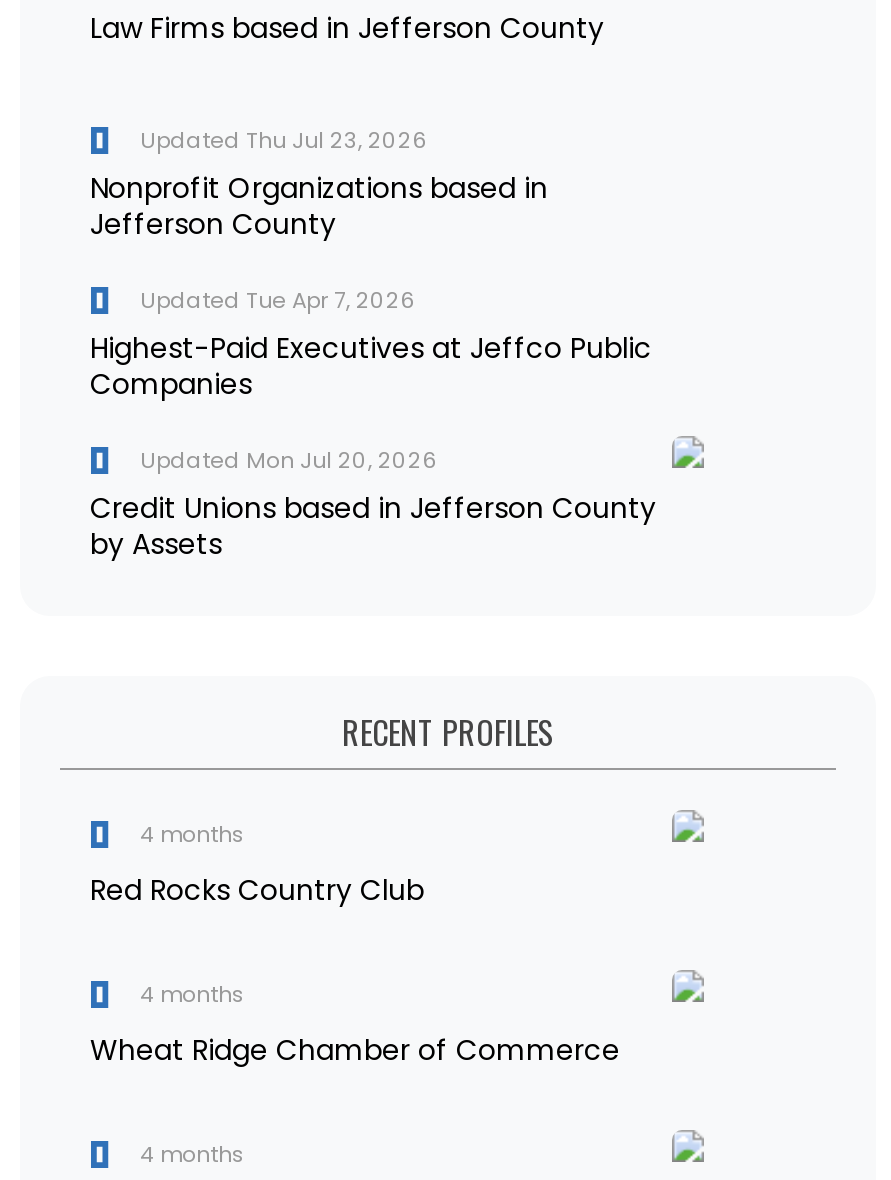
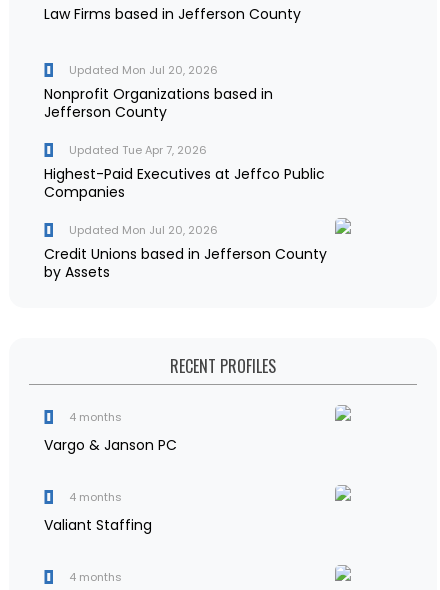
[140,124,428,156] Updated Thu Jul 23, 2026 -> [69,62,218,78] Updated Mon Jul 20, 2026
[90,870,424,910] Red Rocks Country Club -> [44,435,177,455] Vargo & Janson PC
[90,1030,620,1070] Wheat Ridge Chamber of Commerce -> [44,515,152,535] Valiant Staffing

